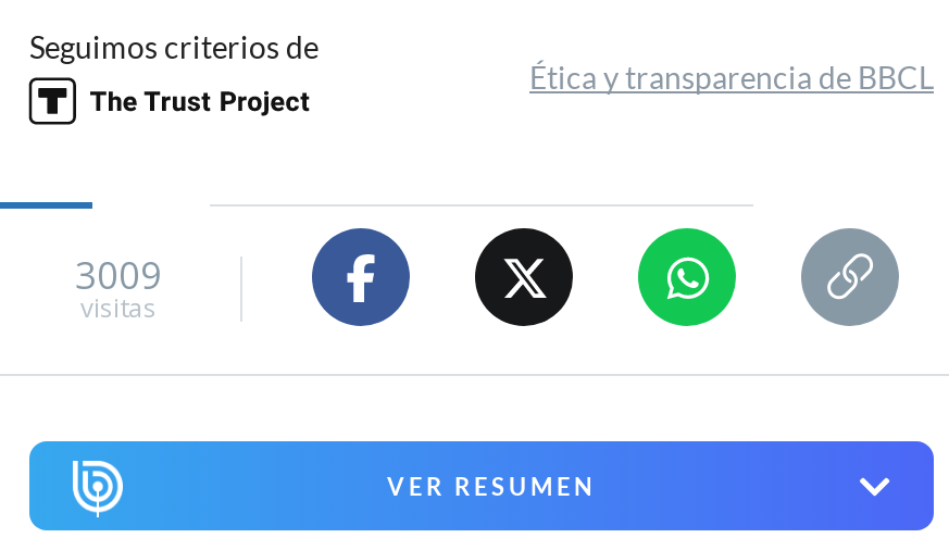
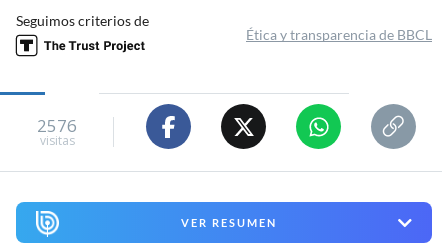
[75,250,162,300] 3009 -> [37,114,77,137] 2576

